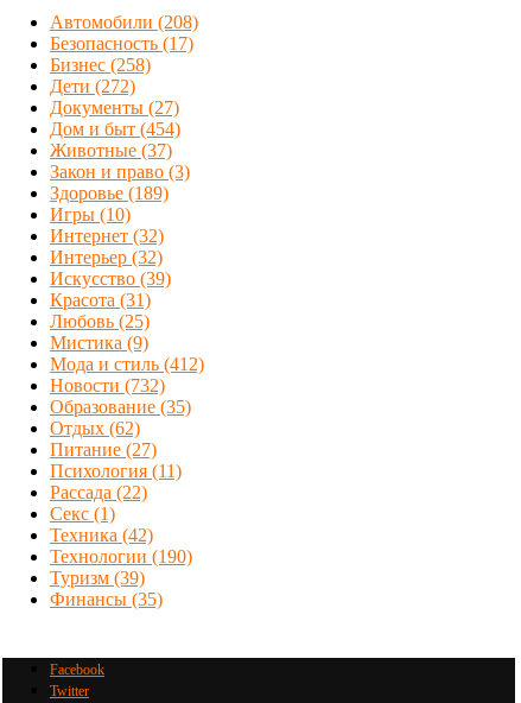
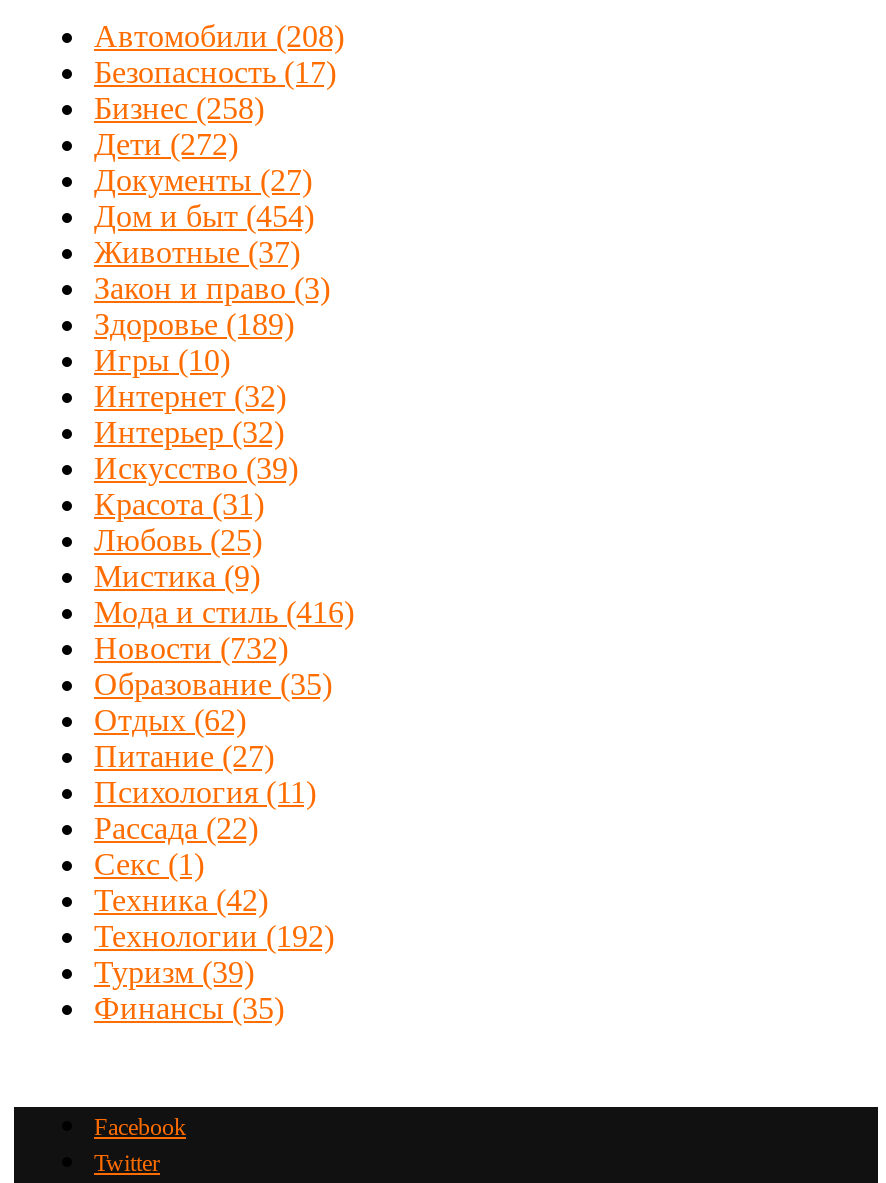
[50,354,204,374] Мода и стиль (412) -> [94,595,354,629] Мода и стиль (416)
[50,546,192,566] Технологии (190) -> [94,919,334,953] Технологии (192)

